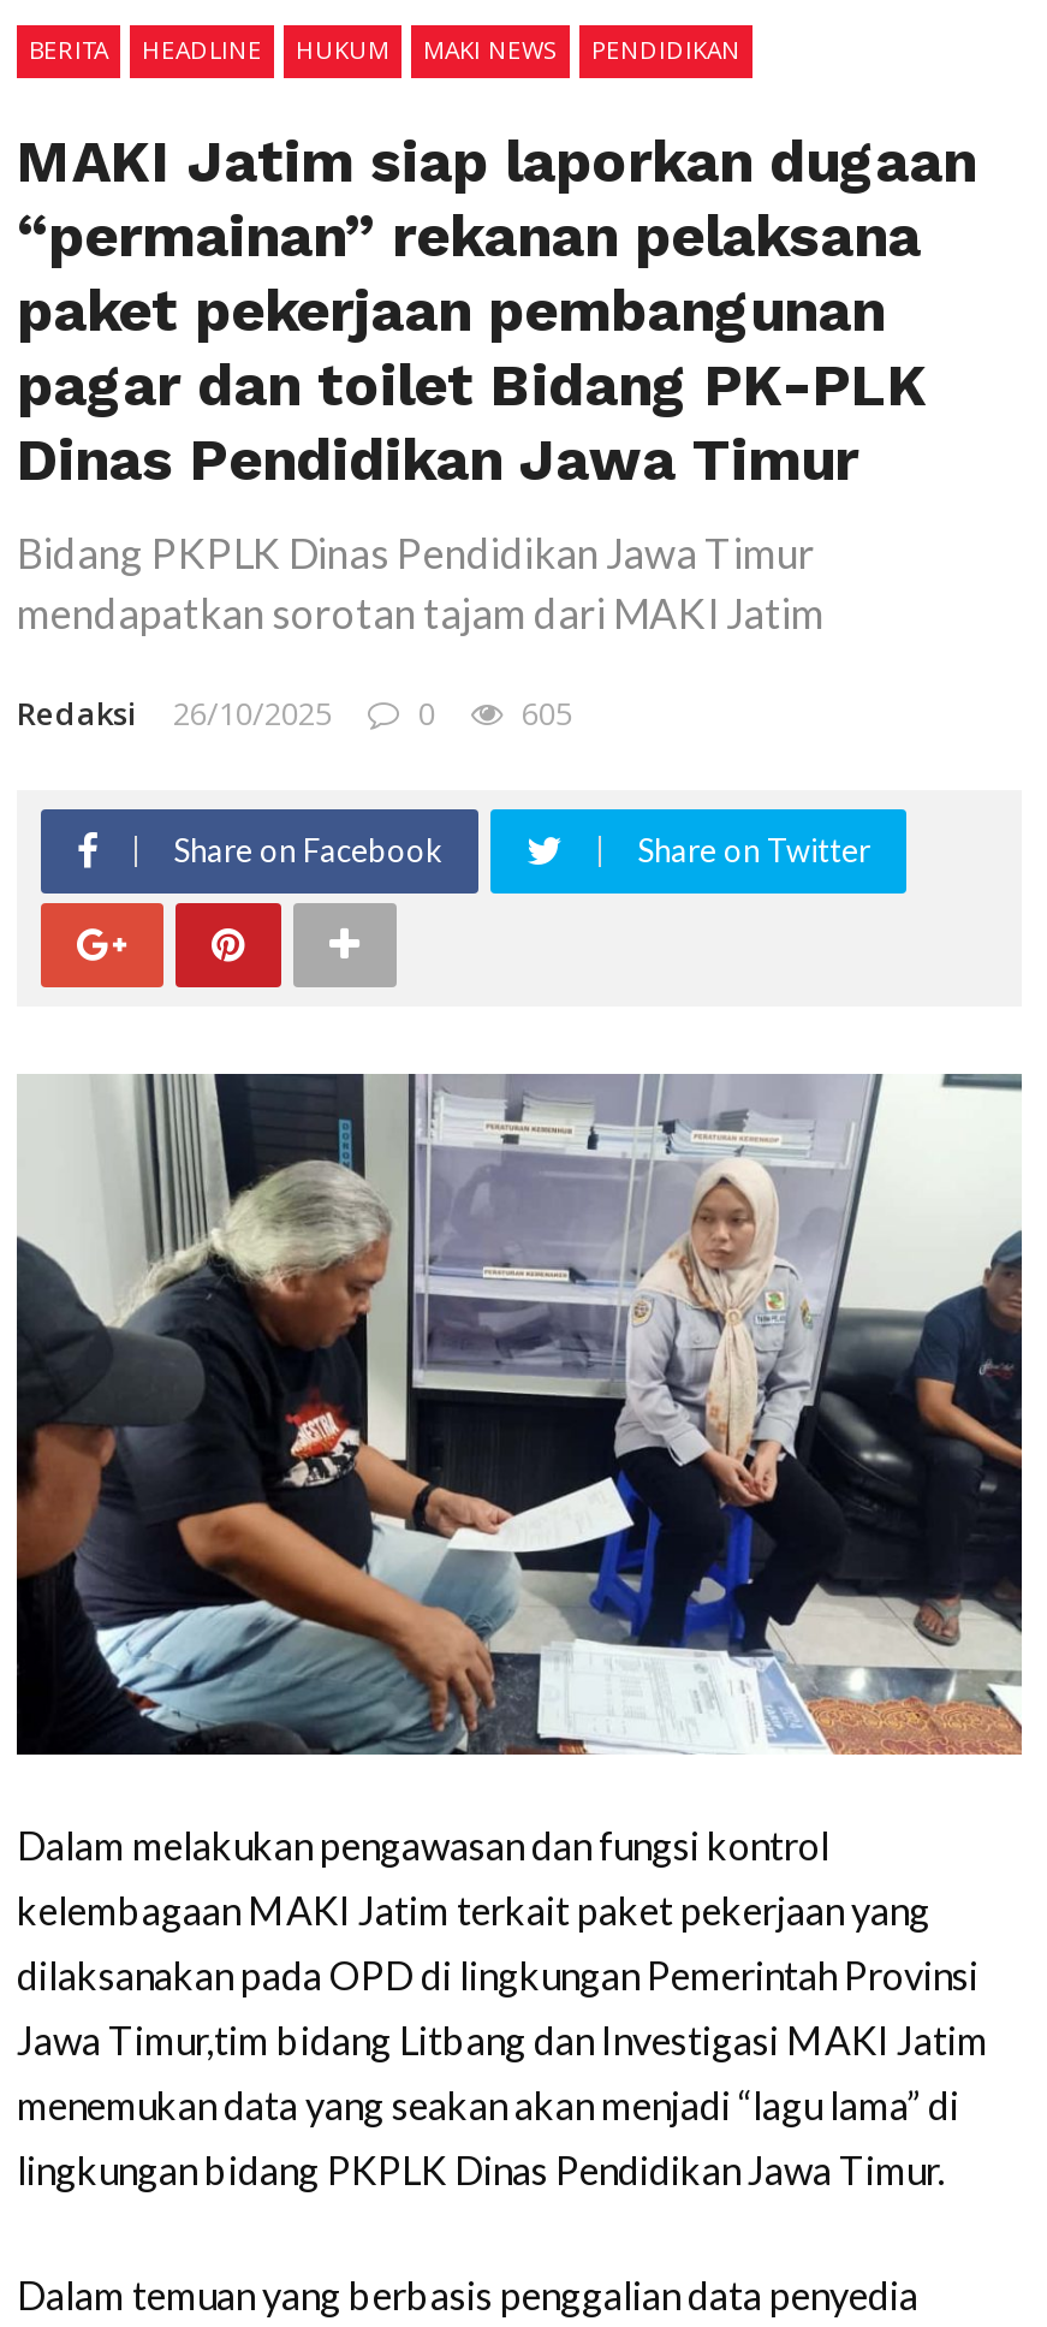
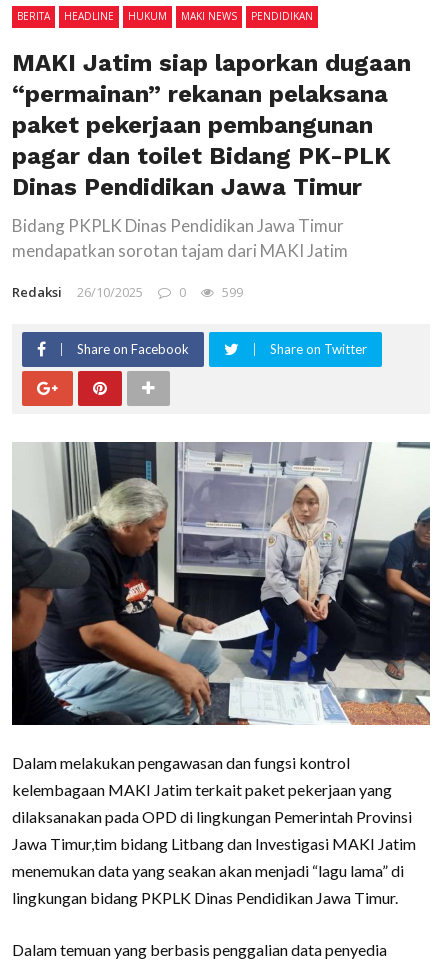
[17,691,572,735] Redaksi 26/10/2025 0 605 -> [12,283,243,301] Redaksi 26/10/2025 0 599

